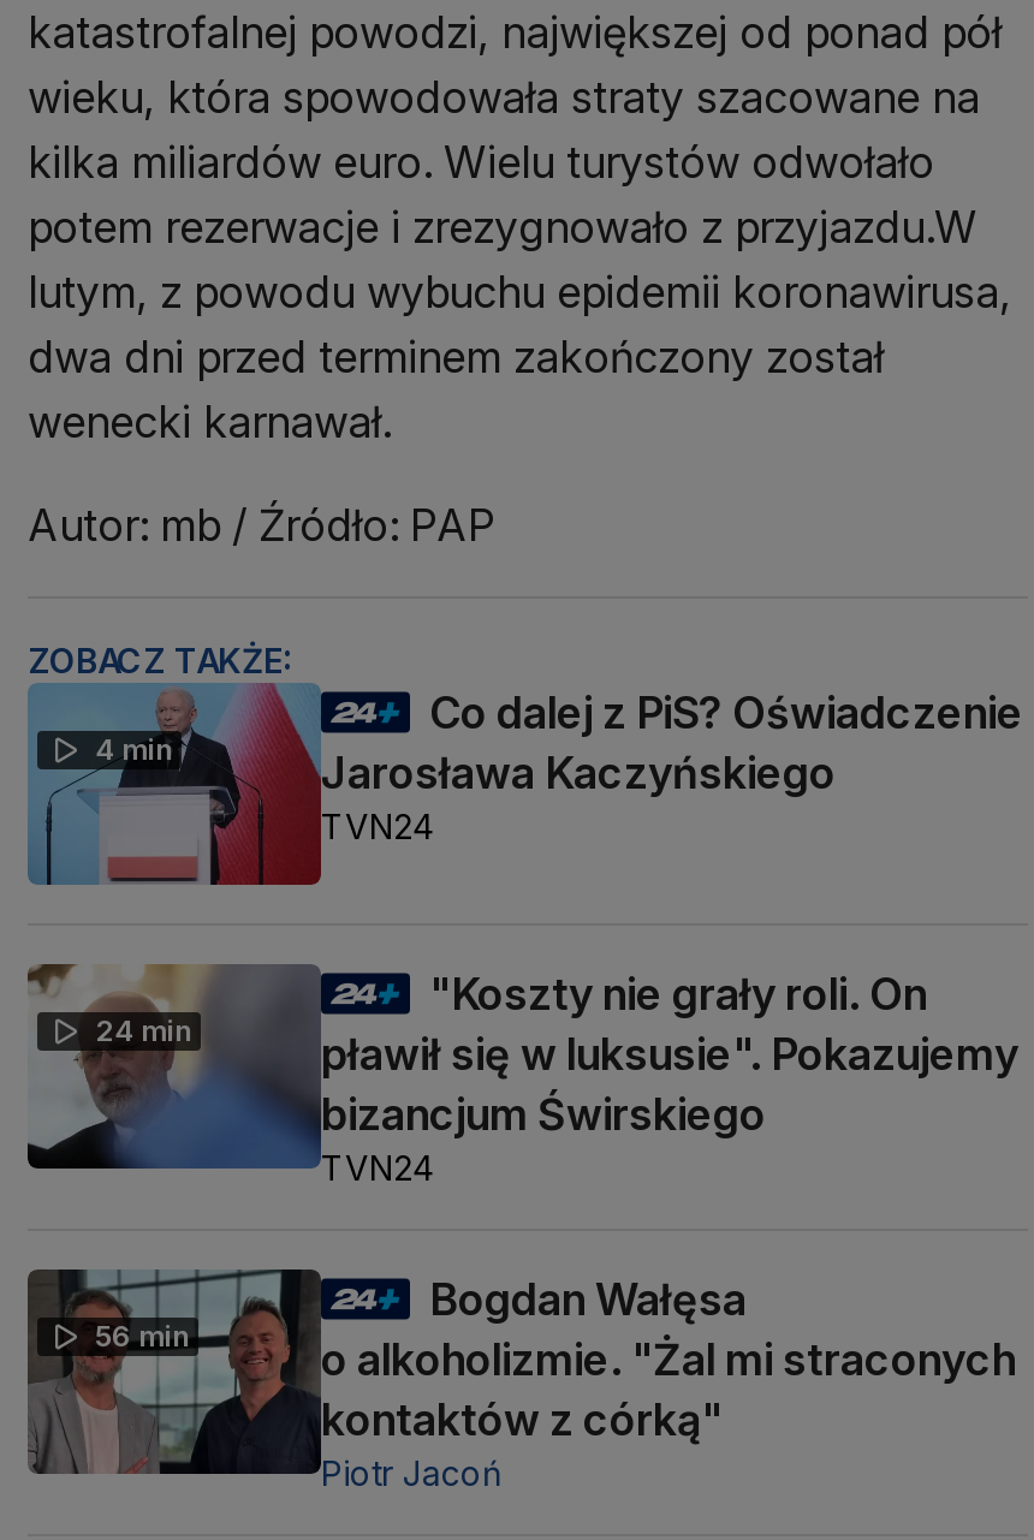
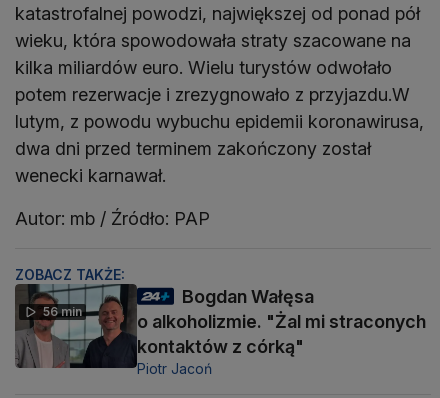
[28,680,323,887] [image] | 4 min -> none
[321,688,1023,847] Co dalej z PiS? Oświadczenie | Jarosława Kaczyńskiego | TVN24 -> none
[25,962,396,1171] [image] | 24 min -> none
[321,970,1018,1189] "Koszty nie grały roli. On | pławił się w luksusie". Pokazujemy | bizancjum Świrskiego | TVN24 -> none

